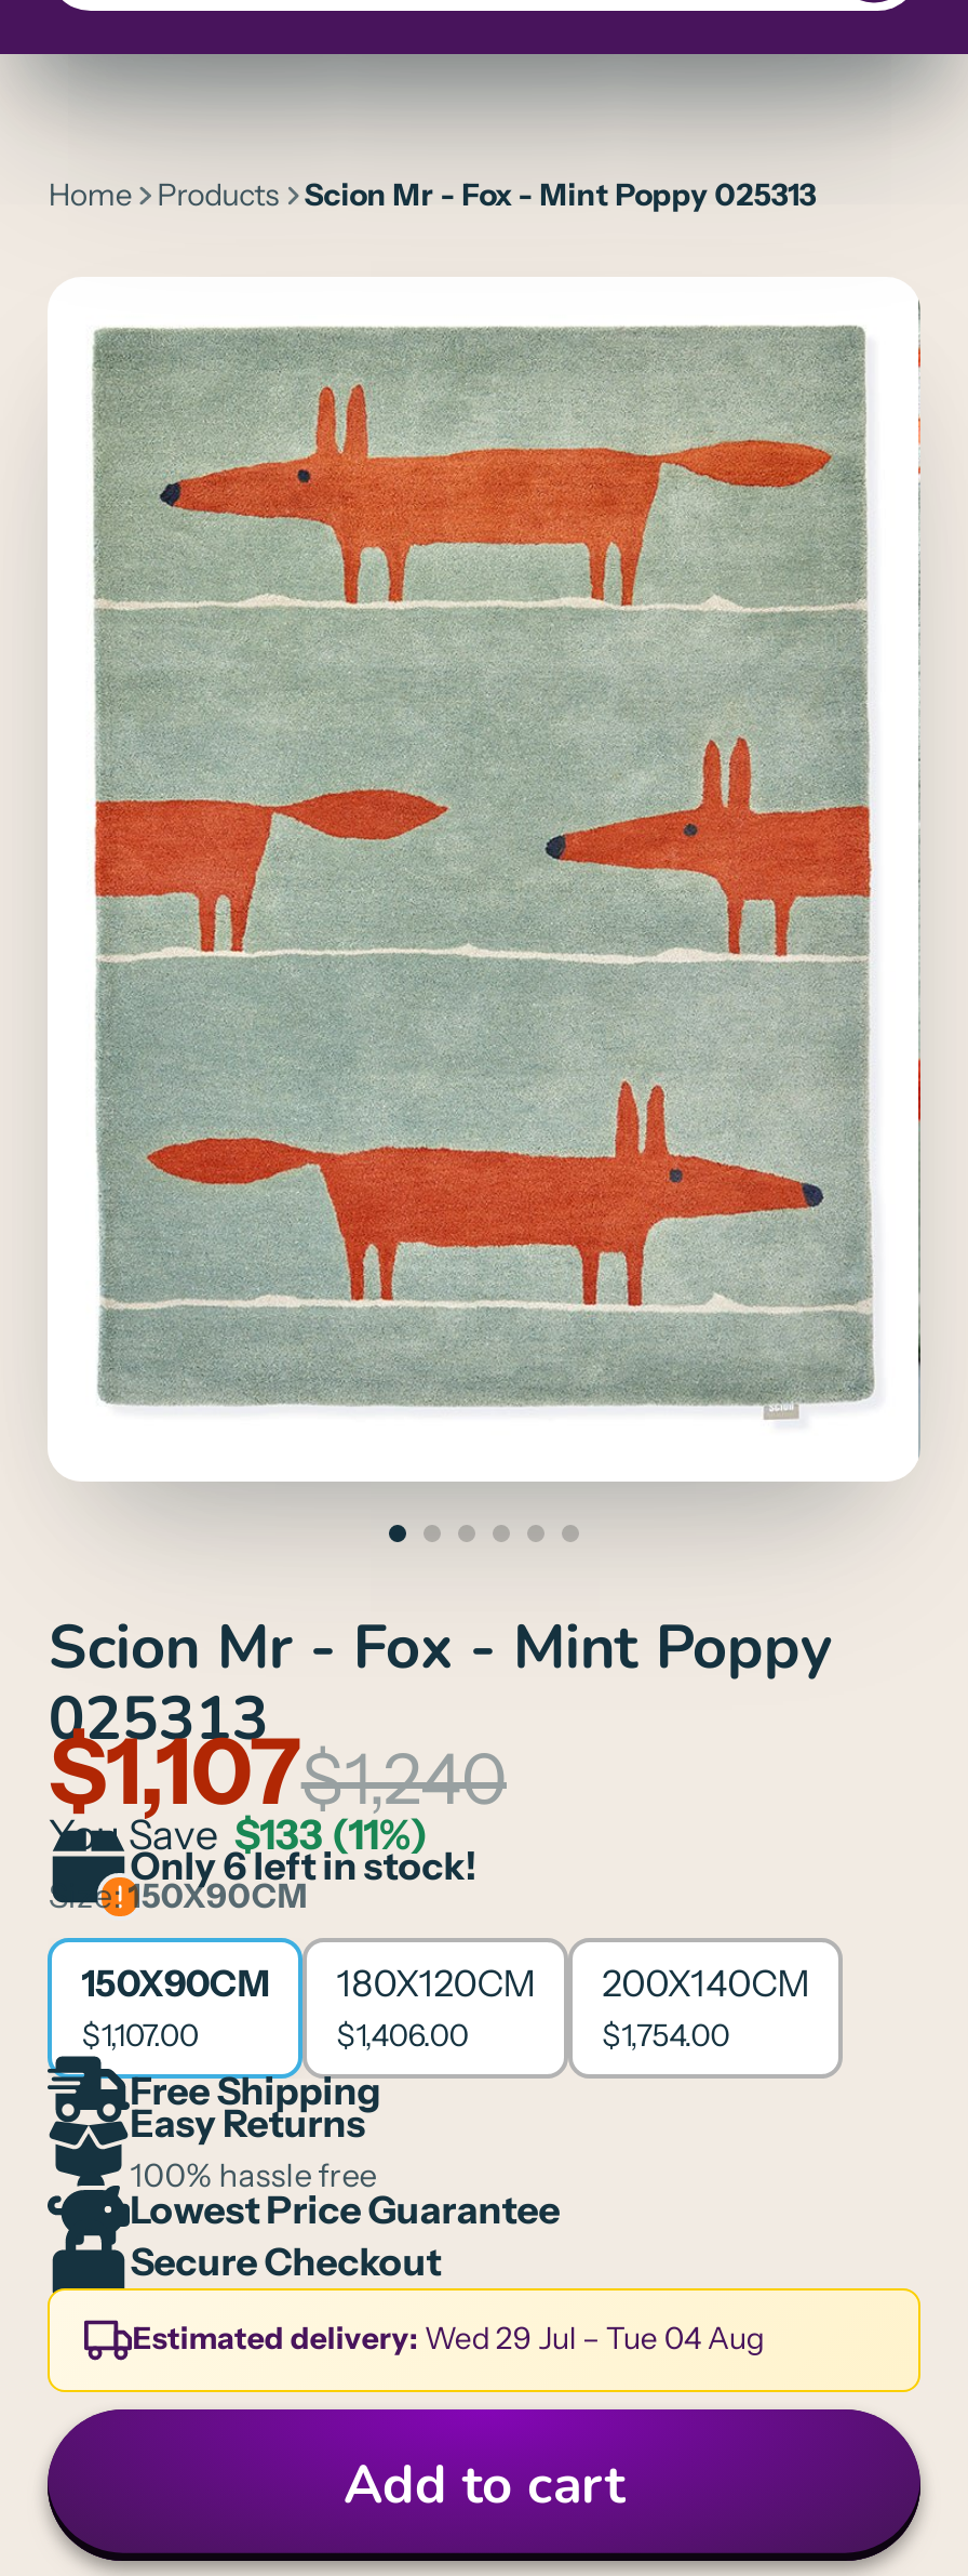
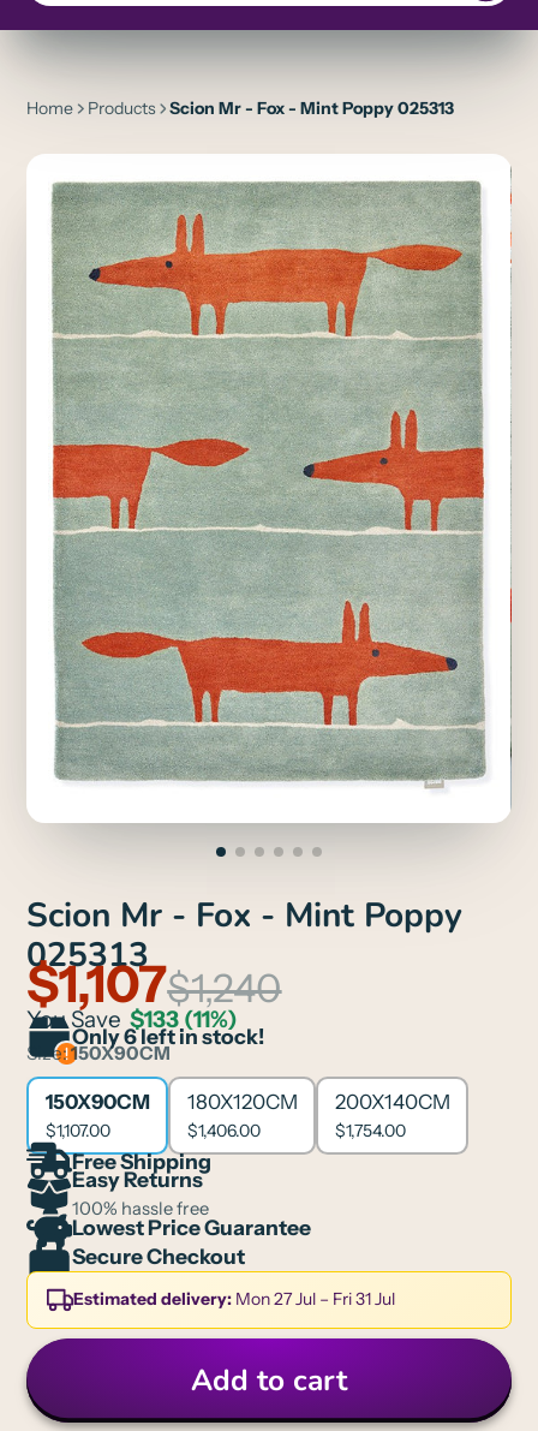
[133,2319,764,2358] Estimated delivery: Wed 29 Jul – Tue 04 Aug -> [74,1289,396,1310] Estimated delivery: Mon 27 Jul – Fri 31 Jul

